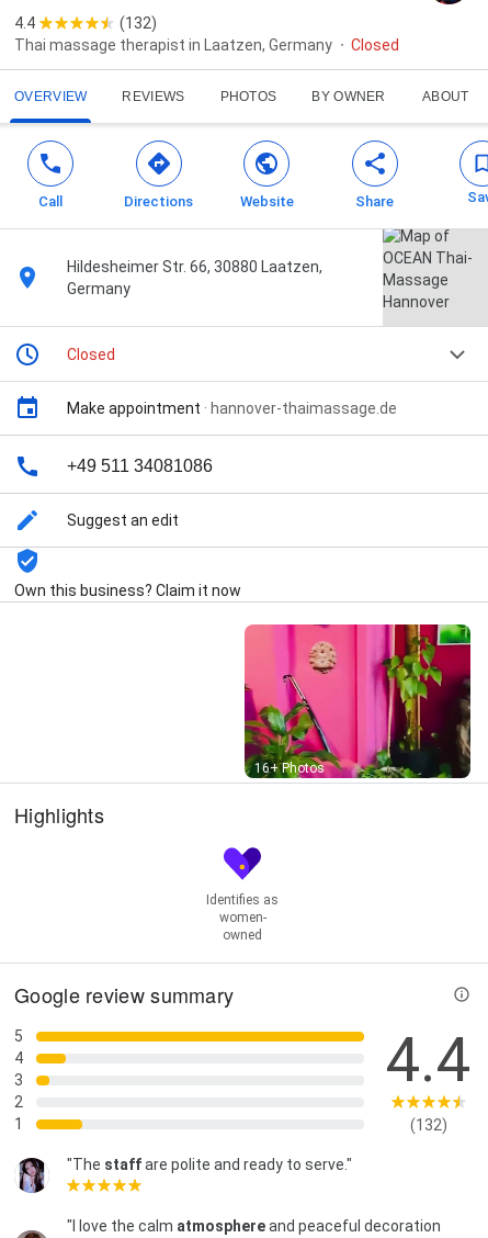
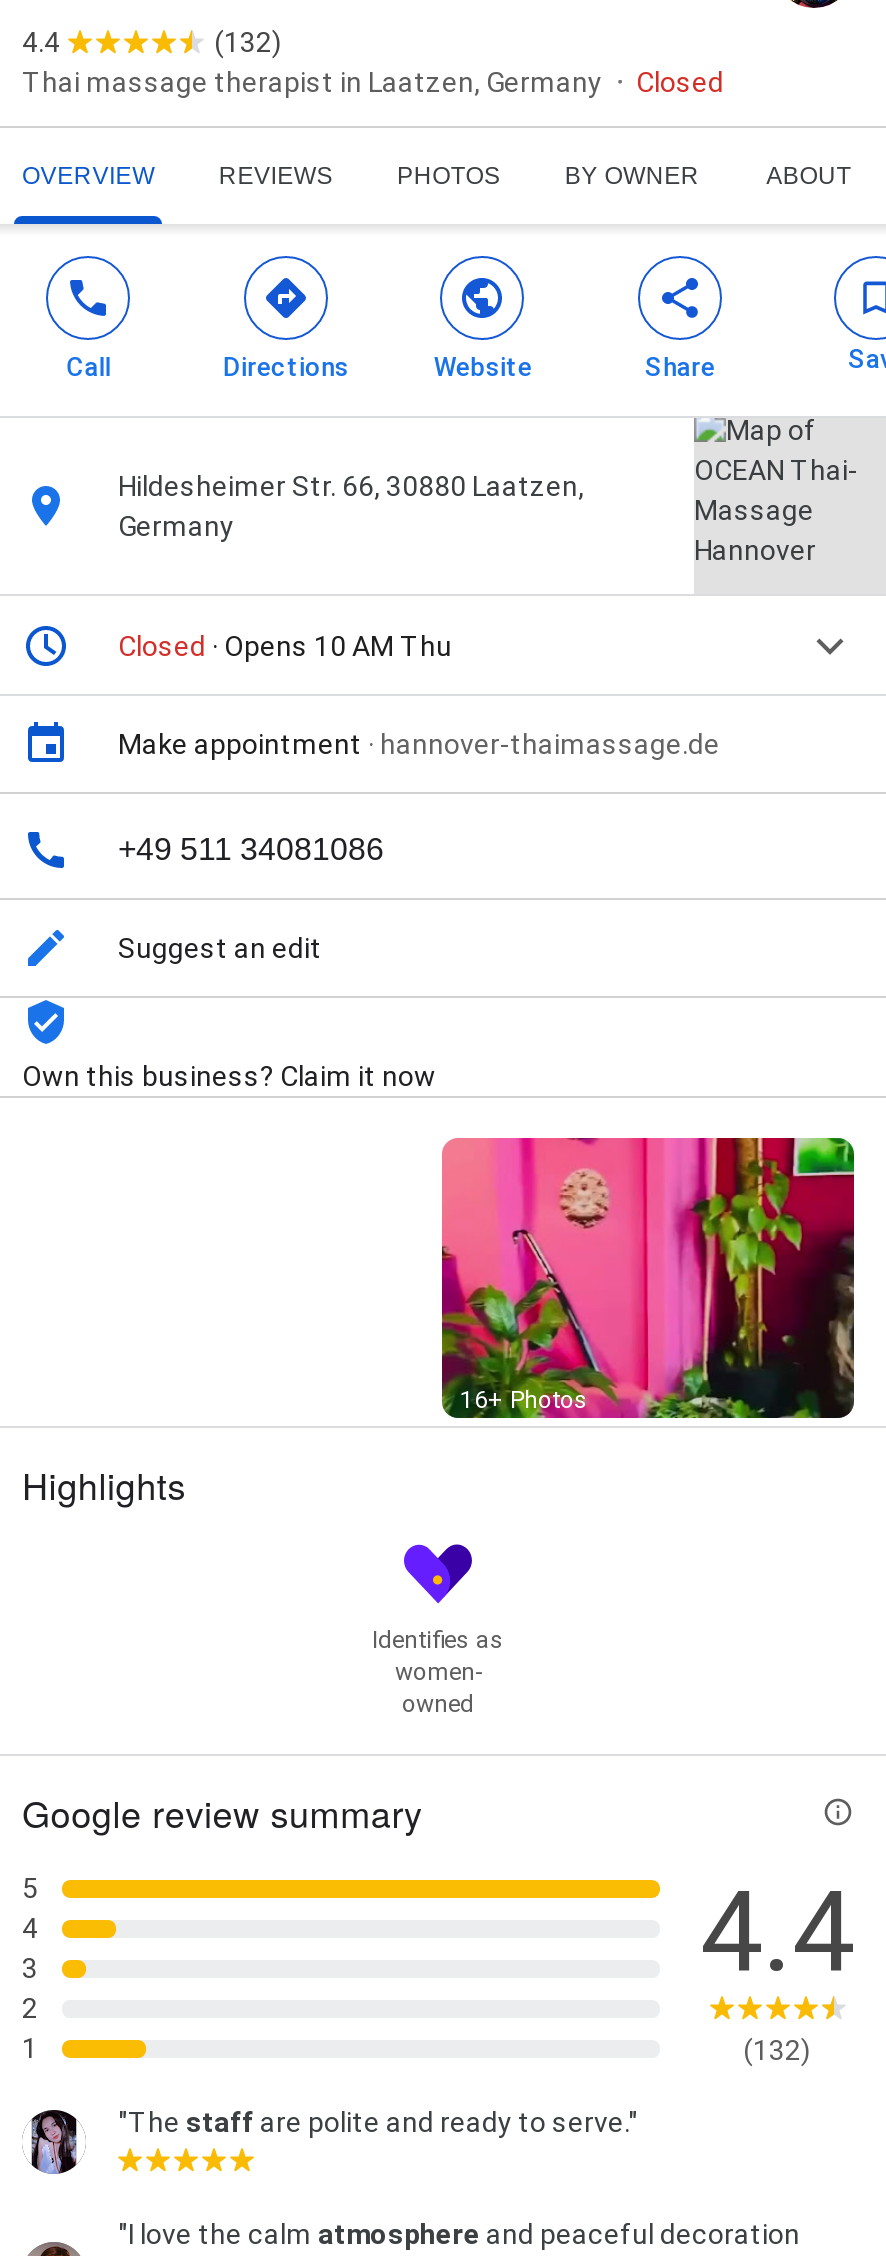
[67,346,115,363] Closed -> [118,630,452,662] Closed · Opens 10 AM Thu

